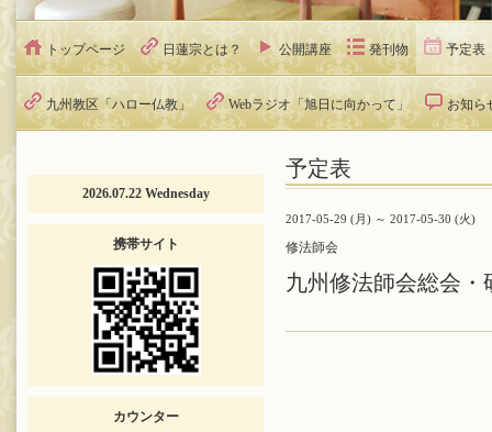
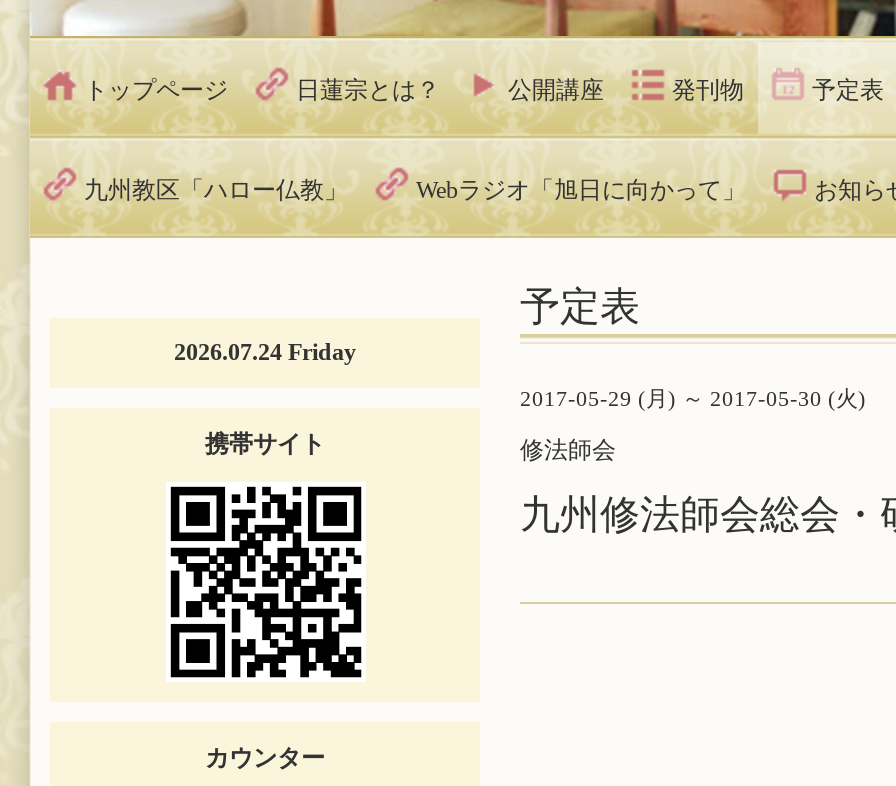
[82,186,209,201] 2026.07.22 Wednesday -> [174,338,356,366] 2026.07.24 Friday

